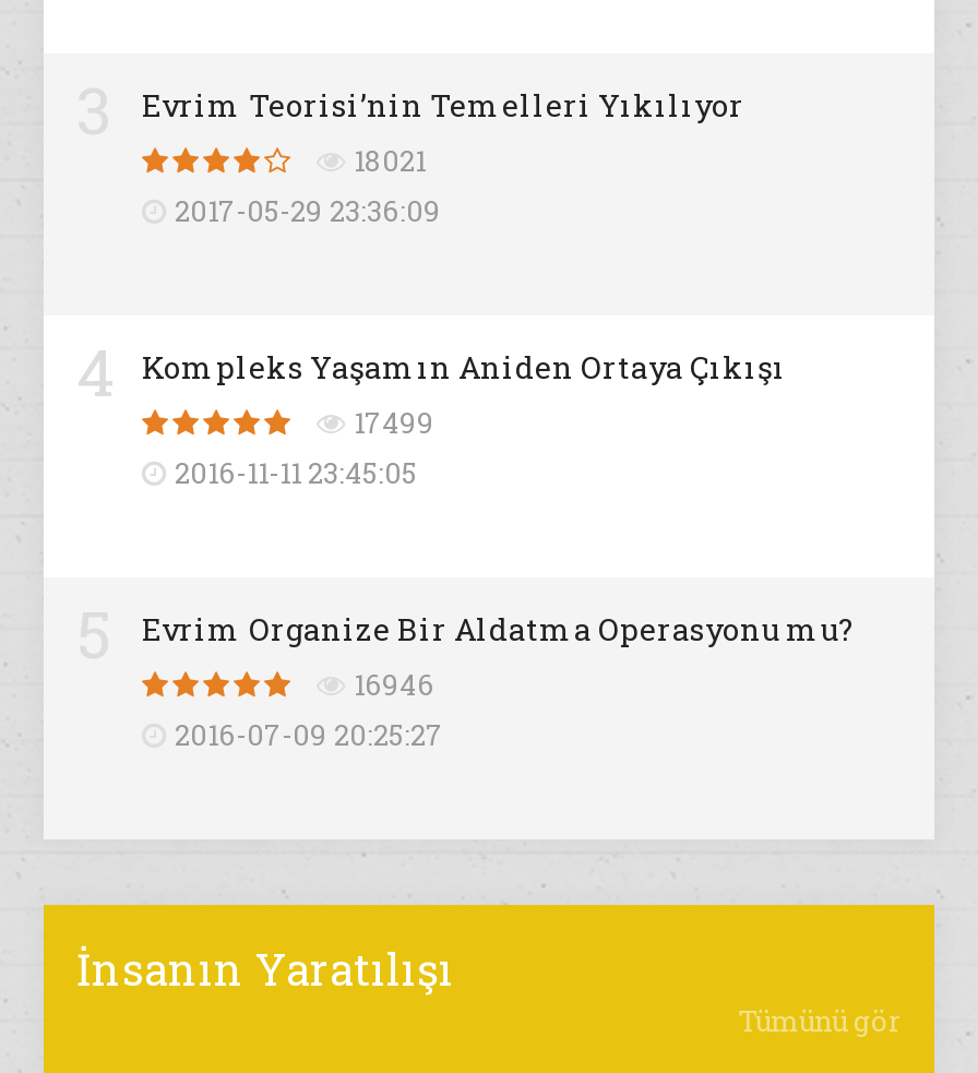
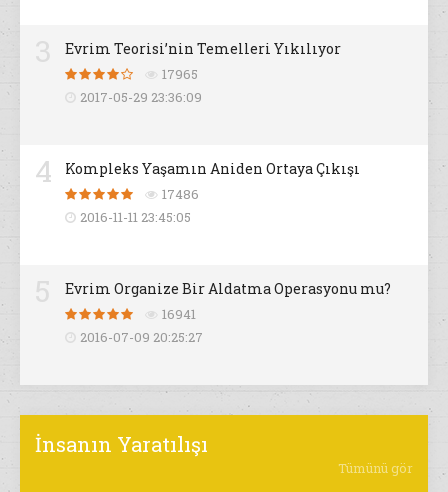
[354,141,426,180] 18021 -> [162,65,198,83] 17965
[354,403,434,442] 17499 -> [162,185,199,203] 17486
[354,665,434,704] 16946 -> [162,305,196,323] 16941

